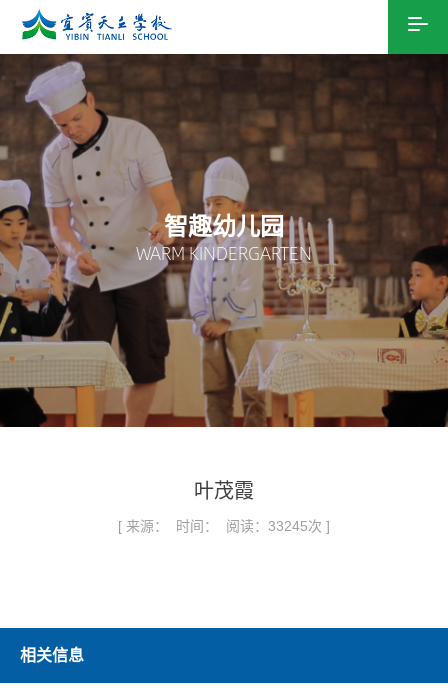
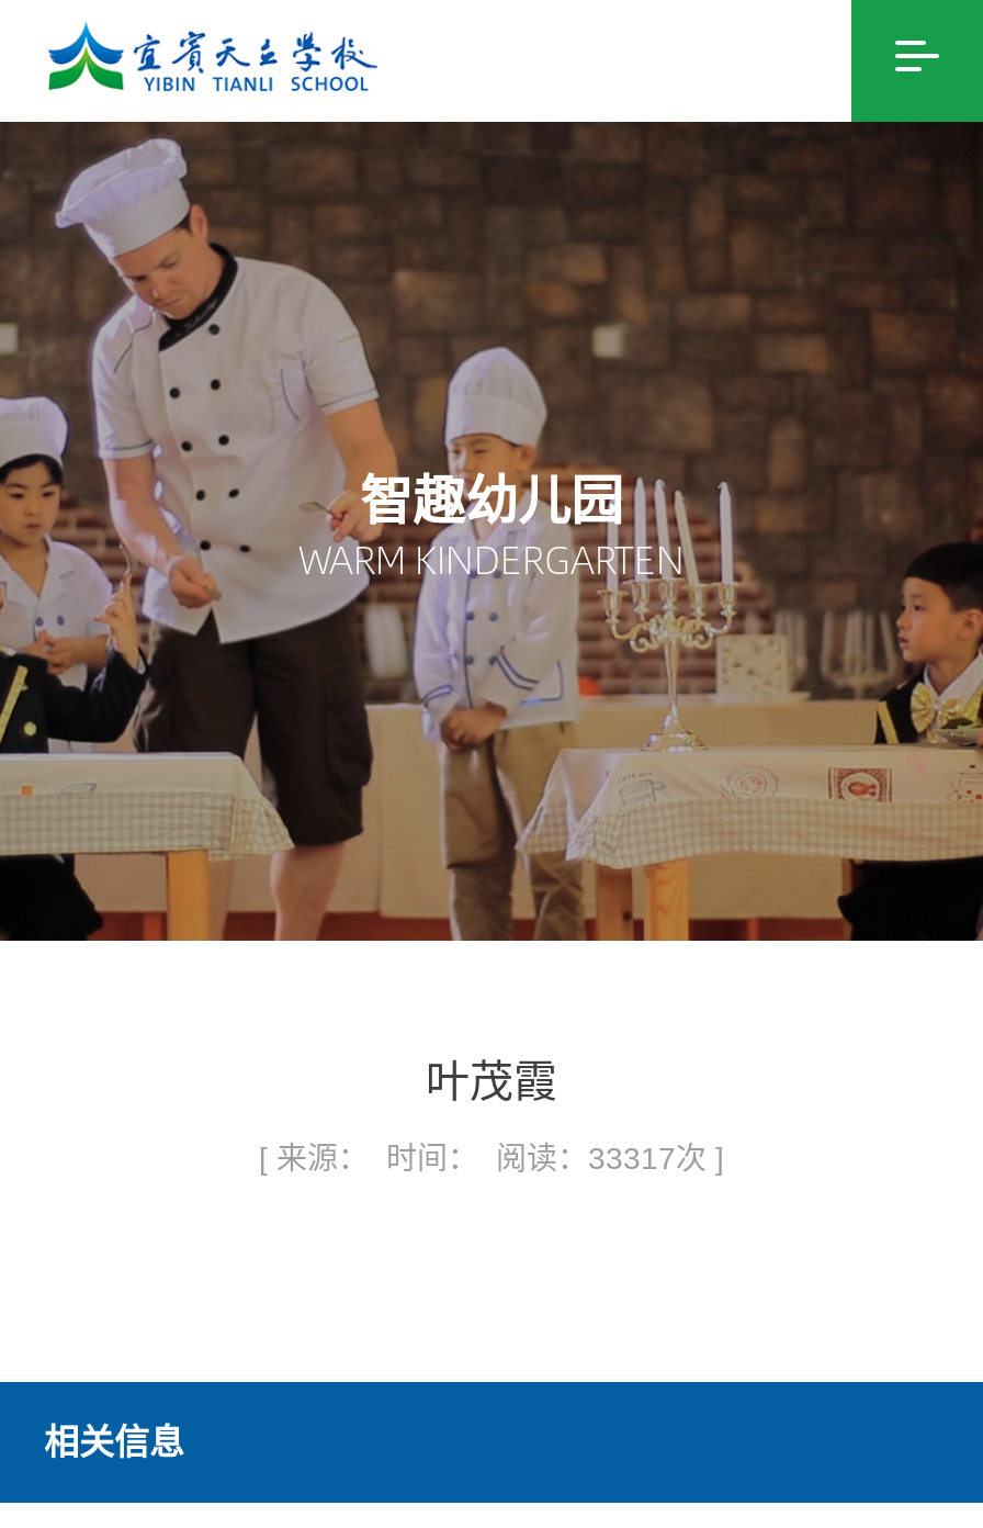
[118,518,330,534] [ 来源： 时间： 阅读：33245次 ] -> [259,1141,724,1176] [ 来源： 时间： 阅读：33317次 ]

